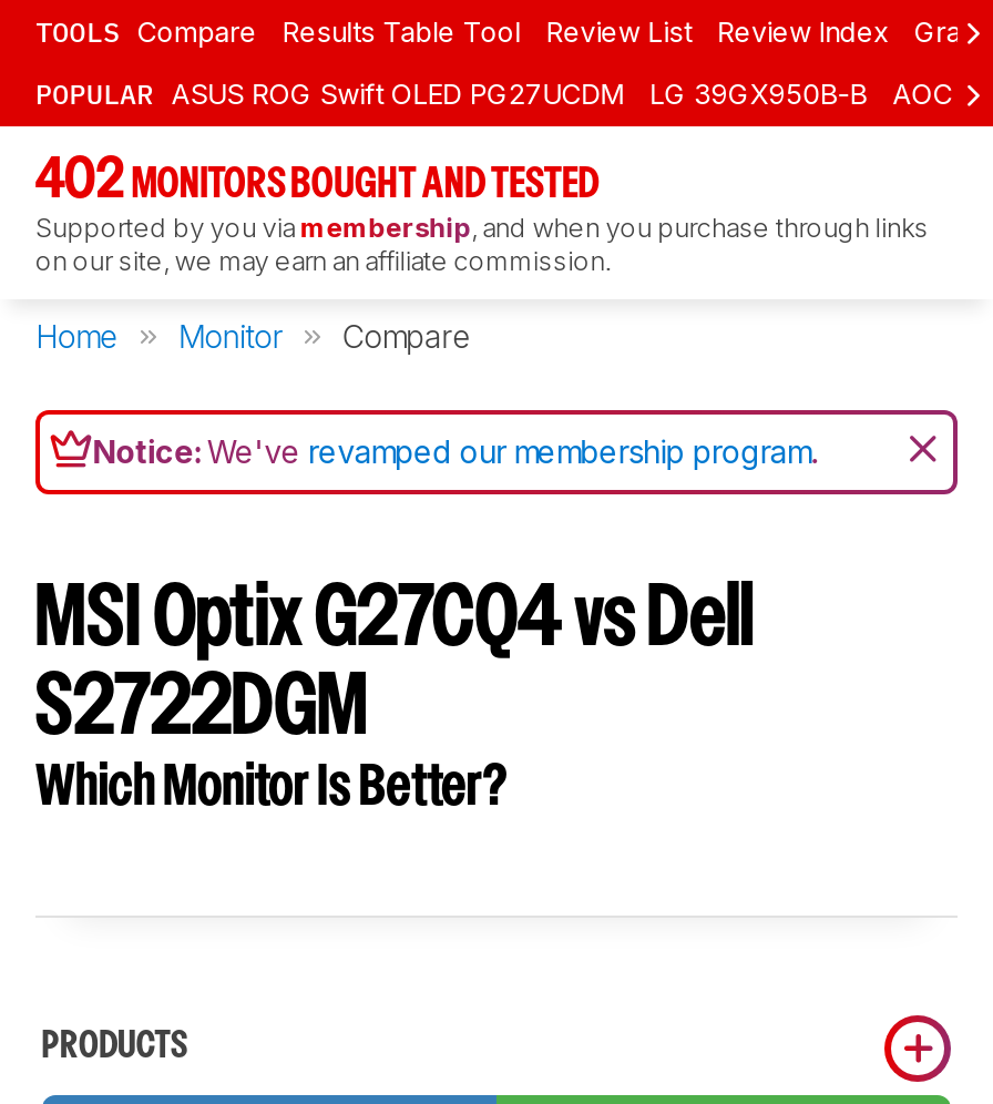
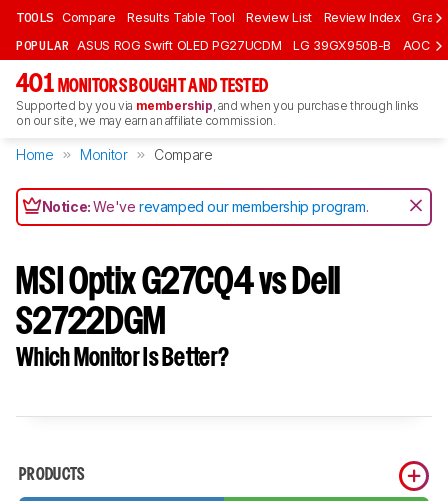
[35,157,599,206] 402 MONITORS BOUGHT AND TESTED -> [16,74,268,96] 401 MONITORS BOUGHT AND TESTED

